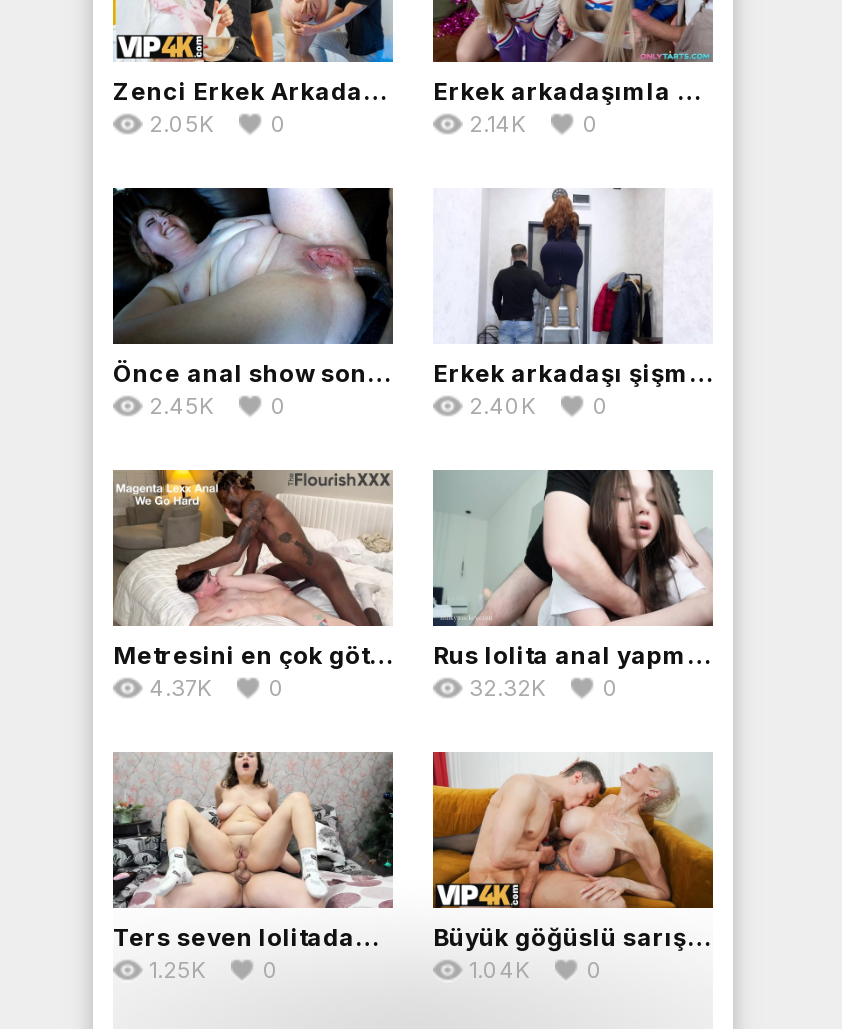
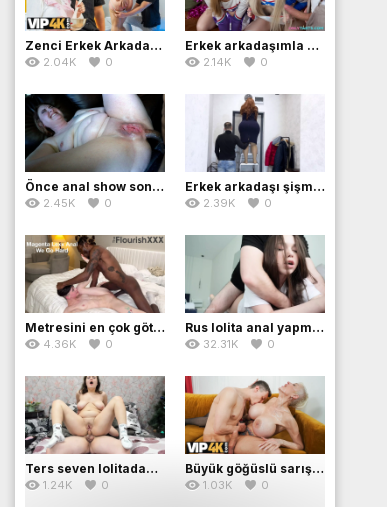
[149,110,213,138] 2.05K -> [43,55,76,69] 2.04K
[469,392,535,420] 2.40K -> [203,196,235,210] 2.39K
[149,674,211,702] 4.37K -> [43,337,76,351] 4.36K
[469,674,545,702] 32.32K -> [203,337,238,351] 32.31K
[149,956,205,984] 1.25K -> [43,478,72,492] 1.24K
[469,956,529,984] 1.04K -> [203,478,232,492] 1.03K

